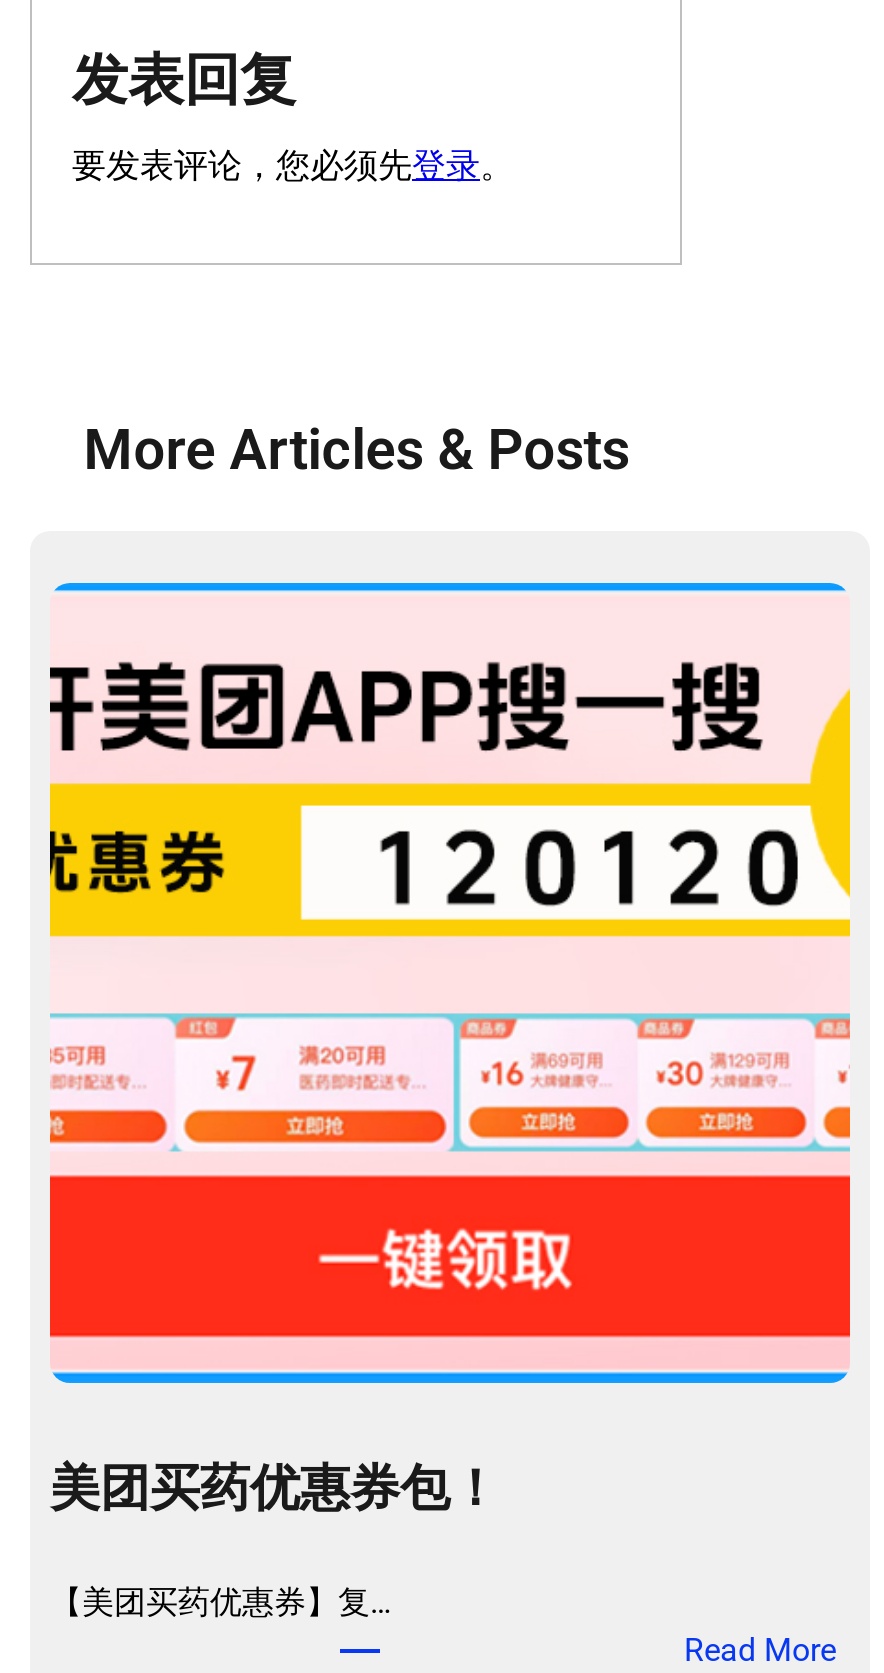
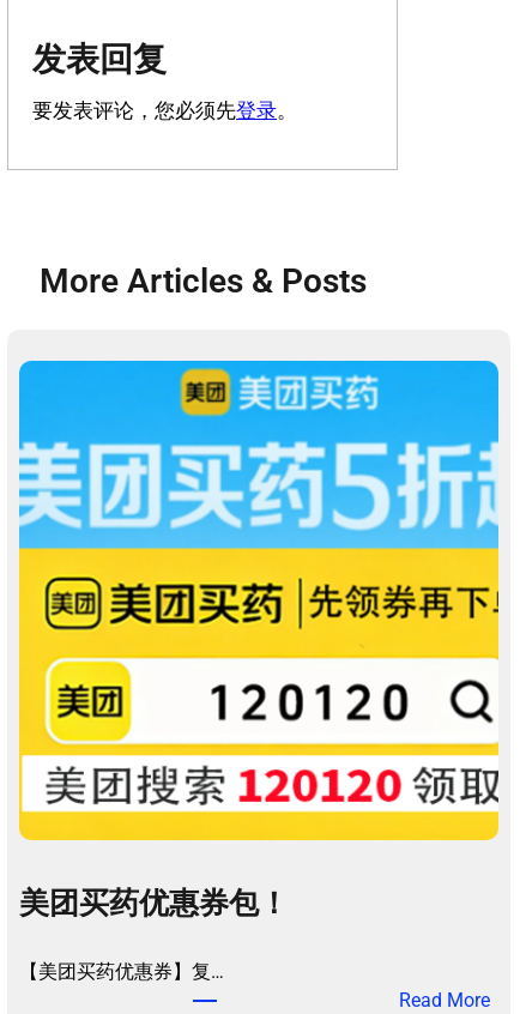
[48,589,852,1385] [image] -> [18,366,500,841] [image]

